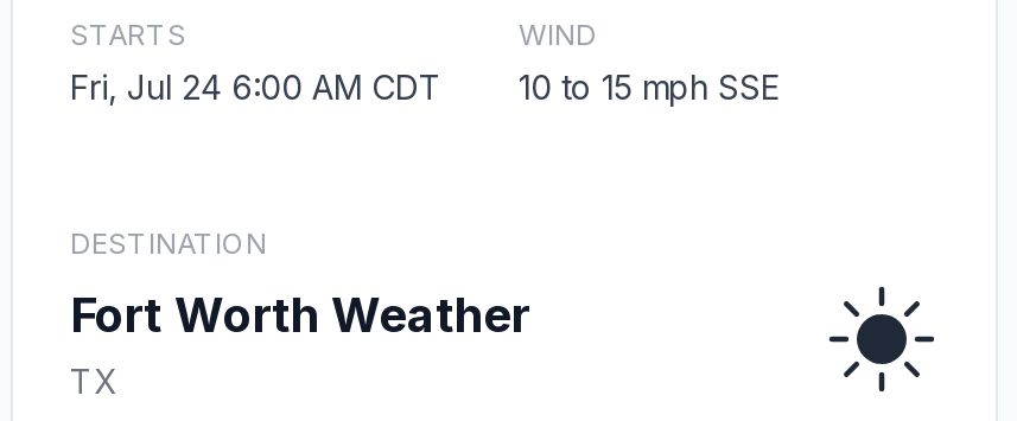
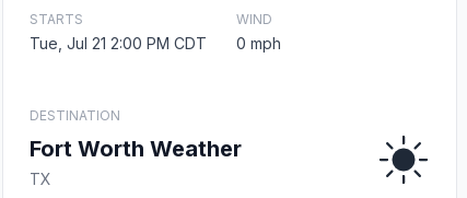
[70,67,443,107] Fri, Jul 24 6:00 AM CDT -> [30,34,207,53] Tue, Jul 21 2:00 PM CDT
[519,67,780,107] 10 to 15 mph SSE -> [236,34,281,53] 0 mph

